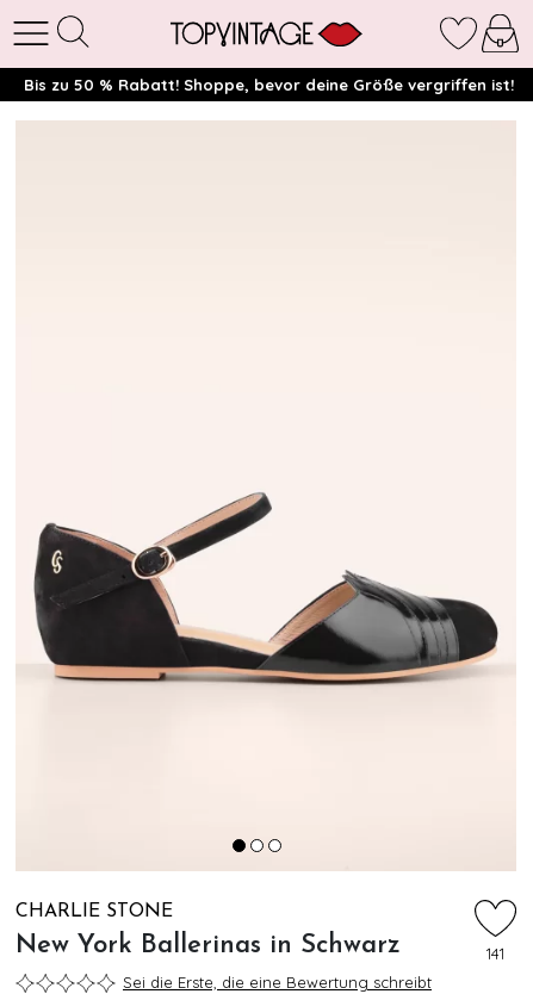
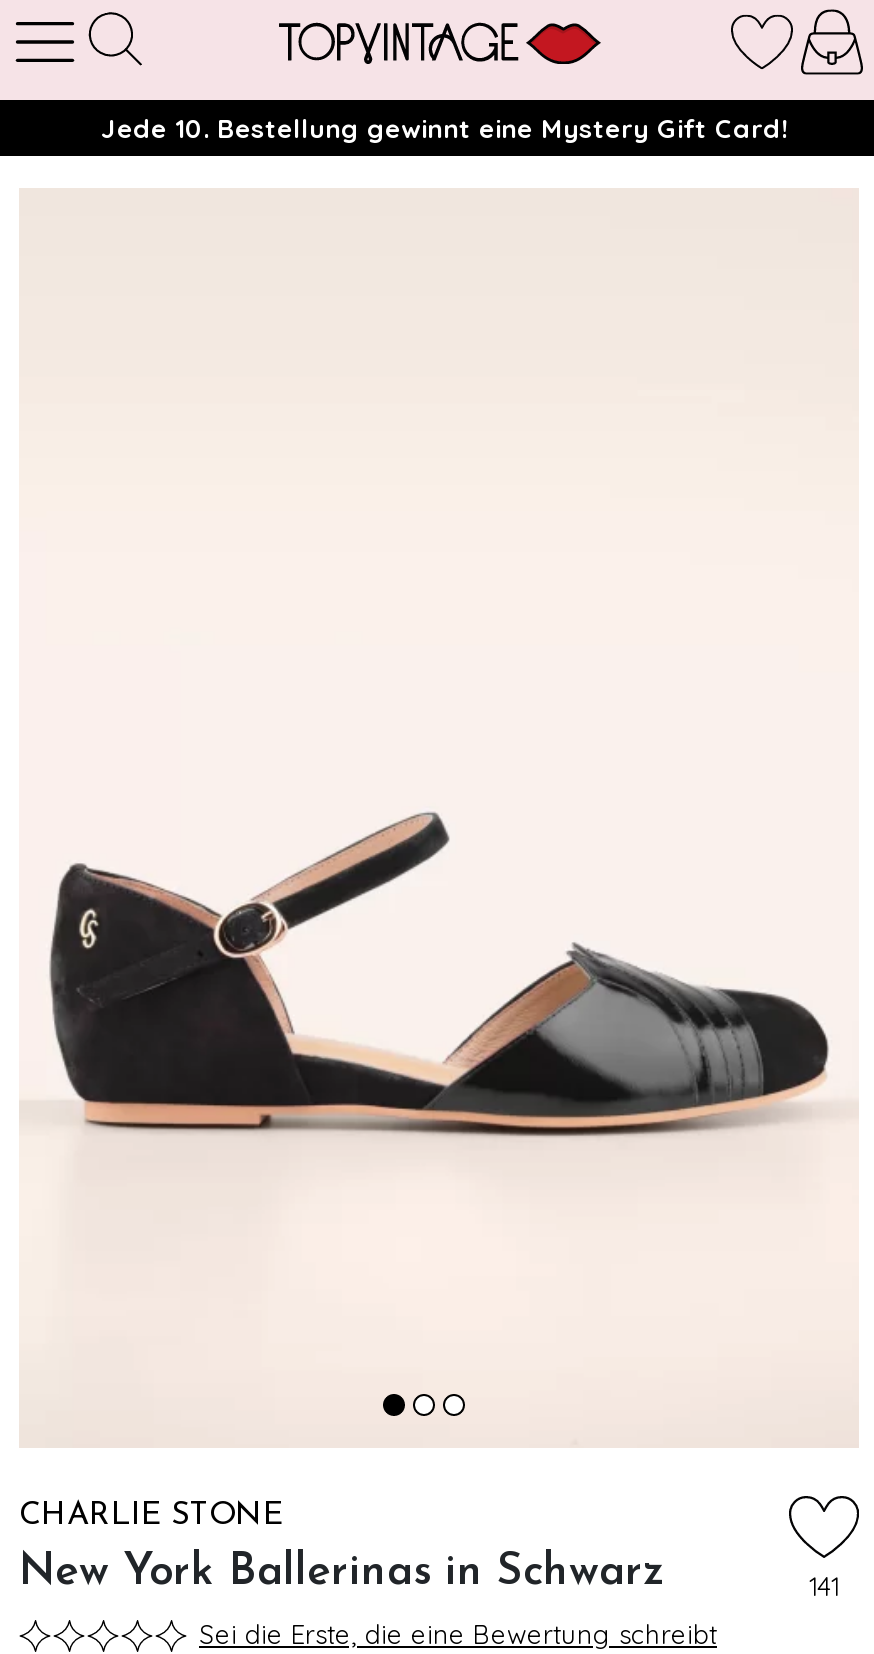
[24,75,514,94] Bis zu 50 % Rabatt! Shoppe, bevor deine Größe vergriffen ist! -> [101,112,787,144] Jede 10. Bestellung gewinnt eine Mystery Gift Card!

